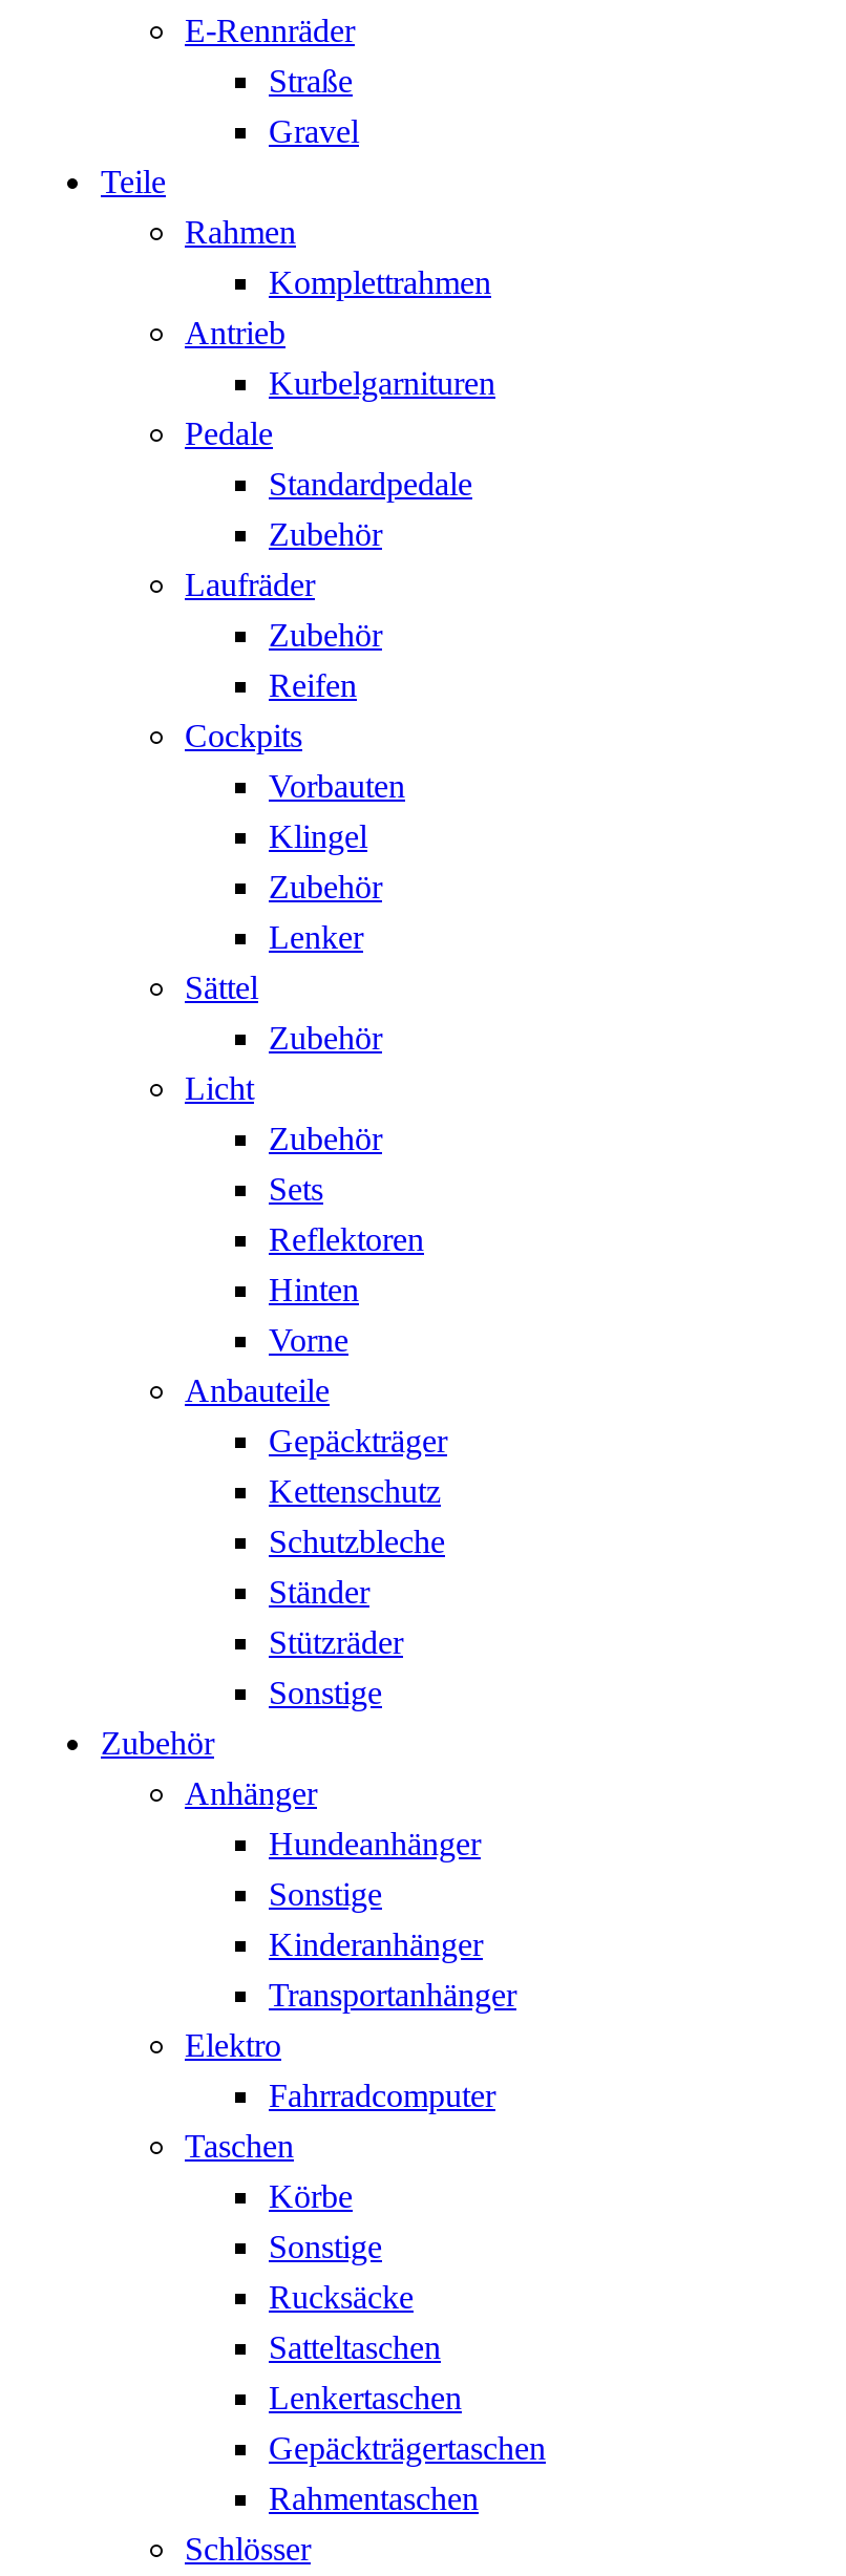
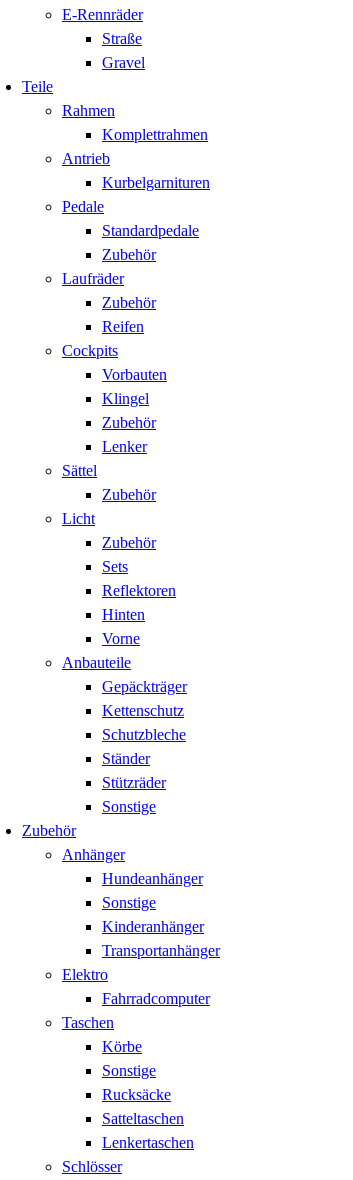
[269,2430,546,2516] Gepäckträgertaschen | Rahmentaschen -> none

